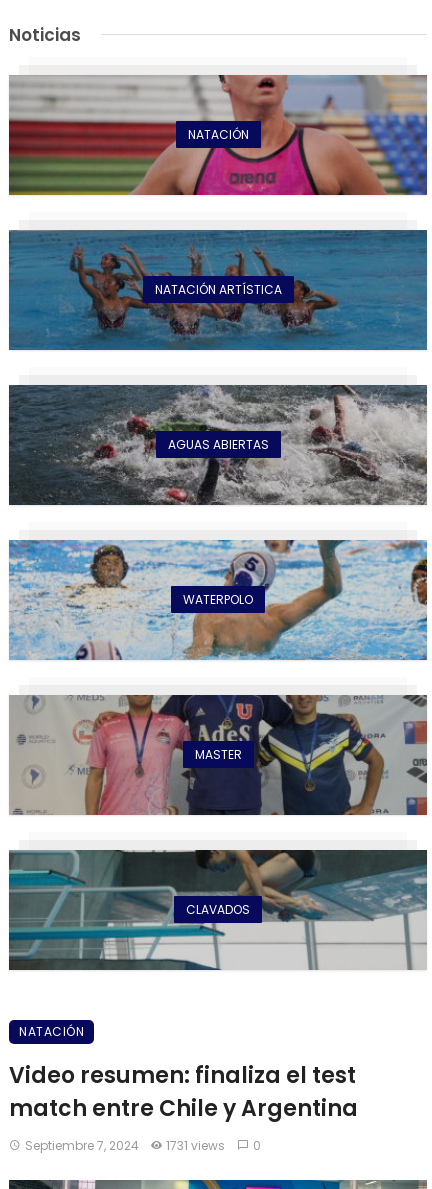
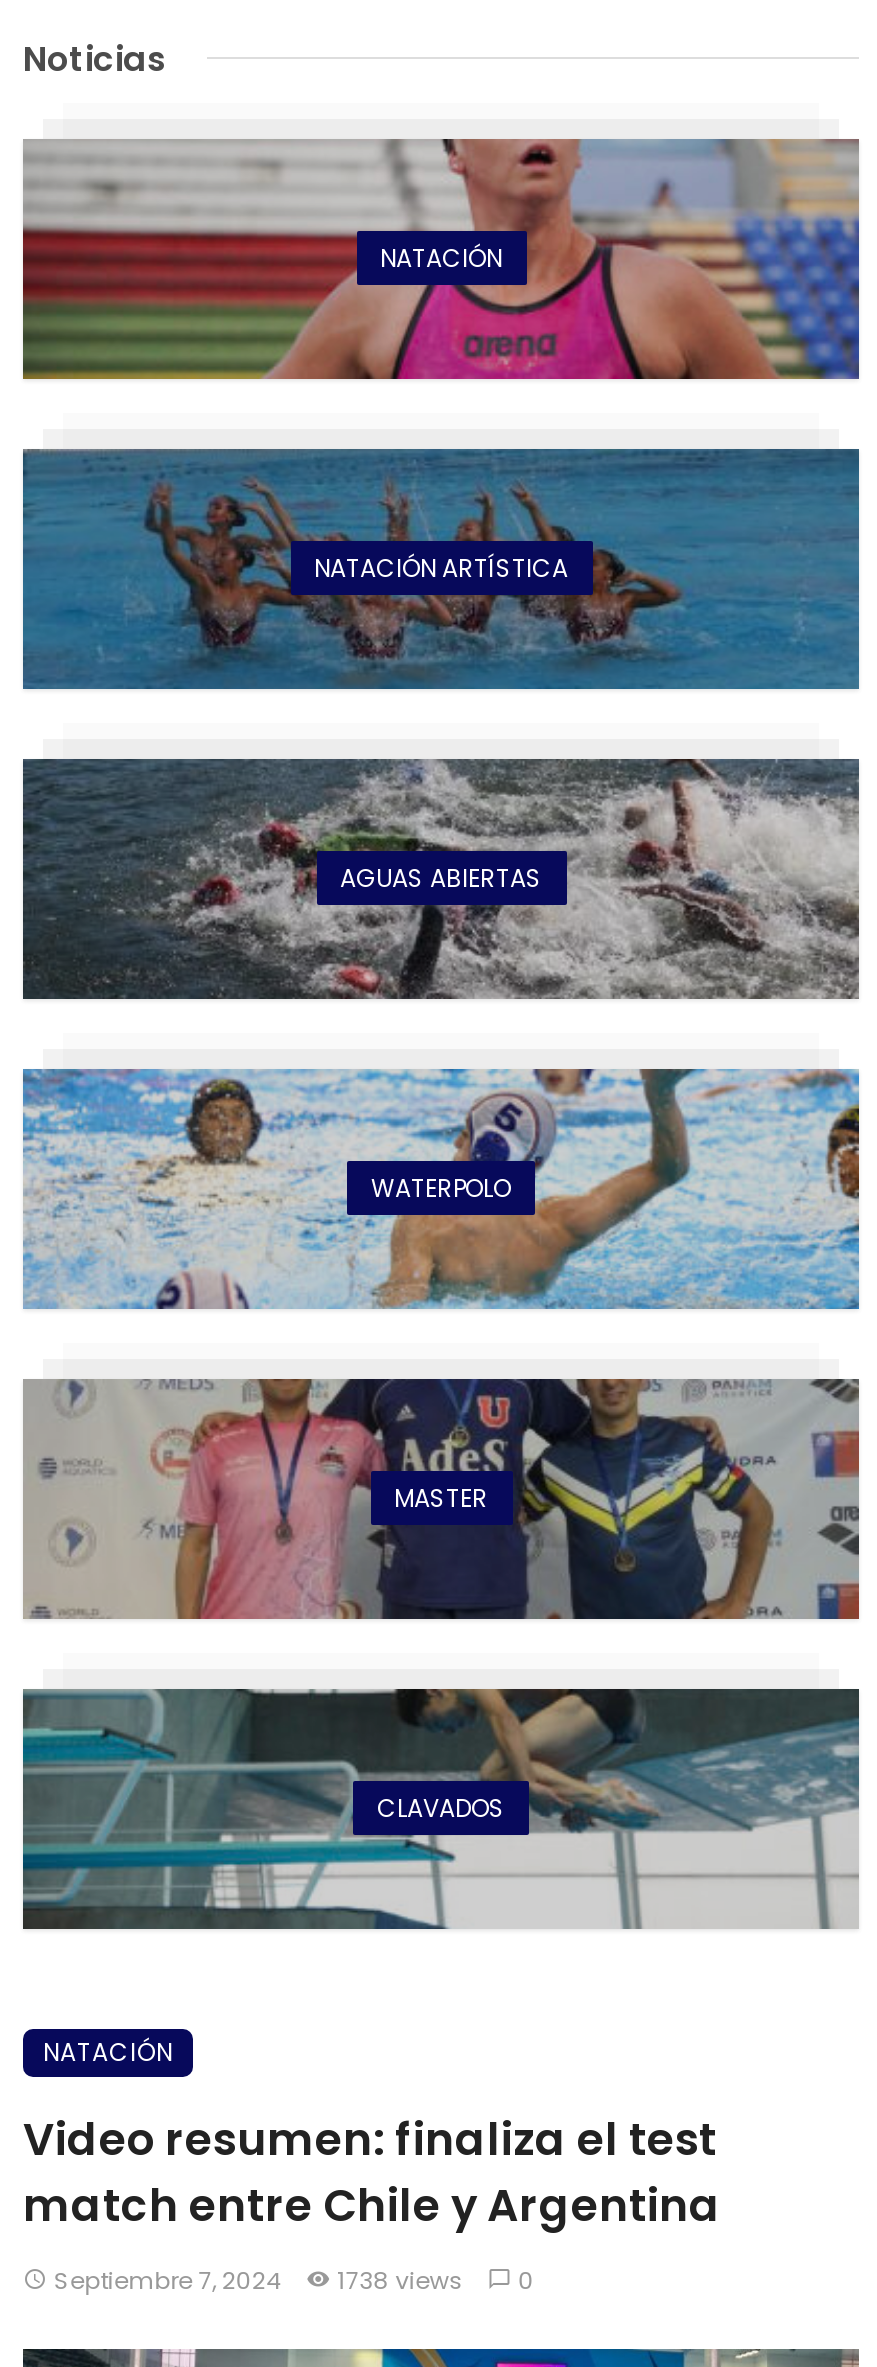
[25,1137,261,1154] Septiembre 7, 2024 1731 views 0 -> [54,2262,535,2296] Septiembre 7, 2024 1738 views 0

